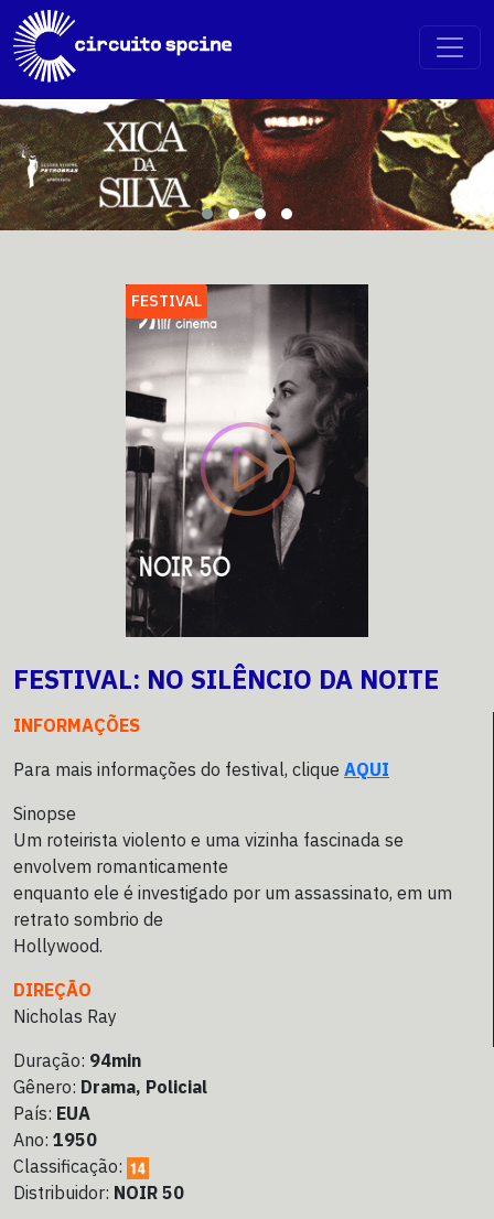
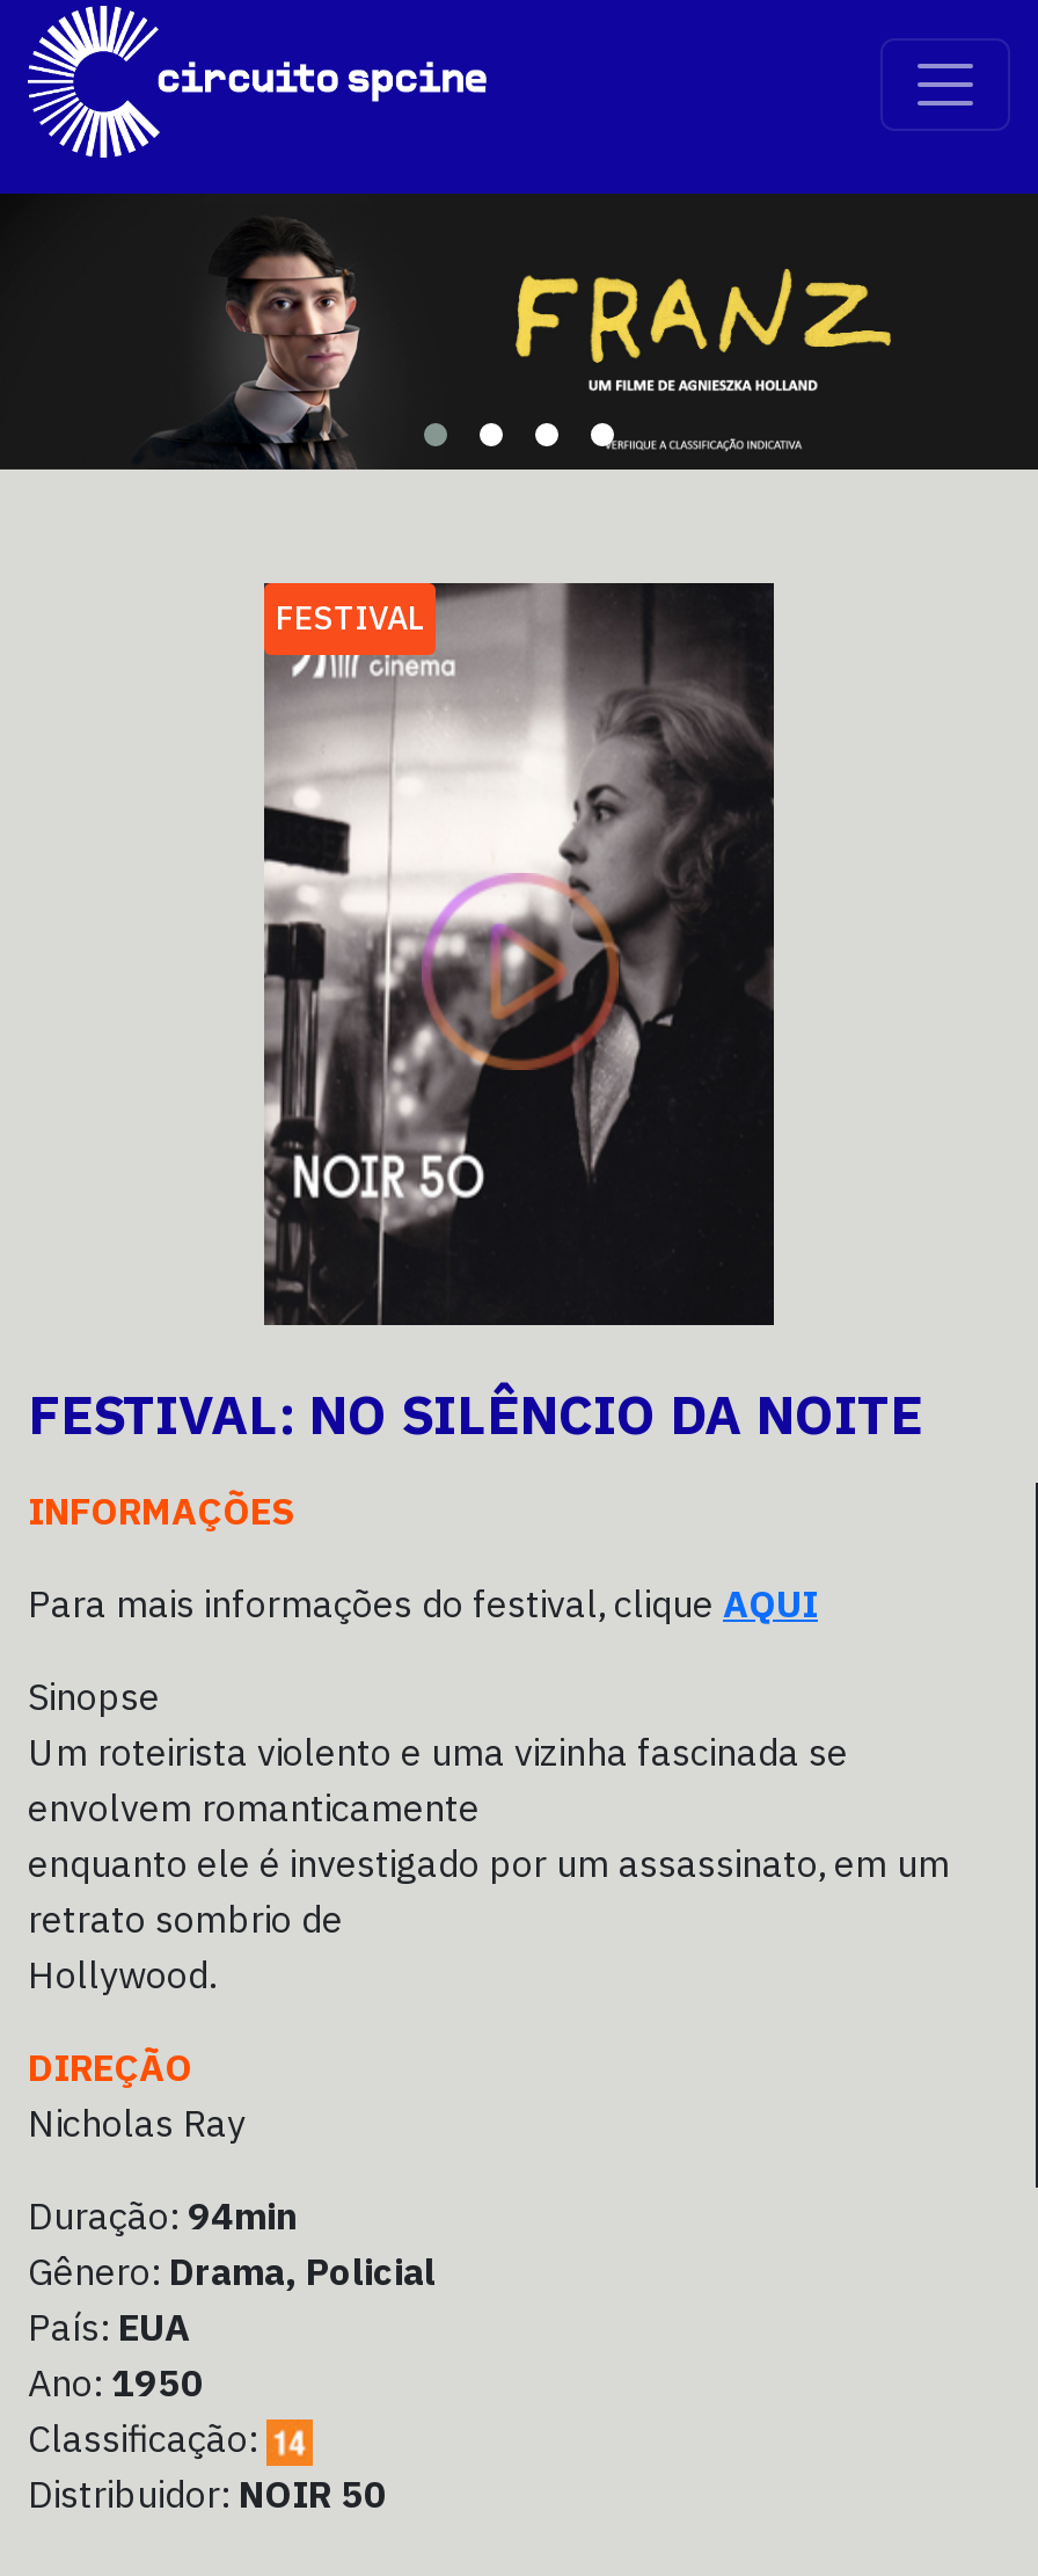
[3,98,491,231] [image] -> [7,191,1031,472] [image]

